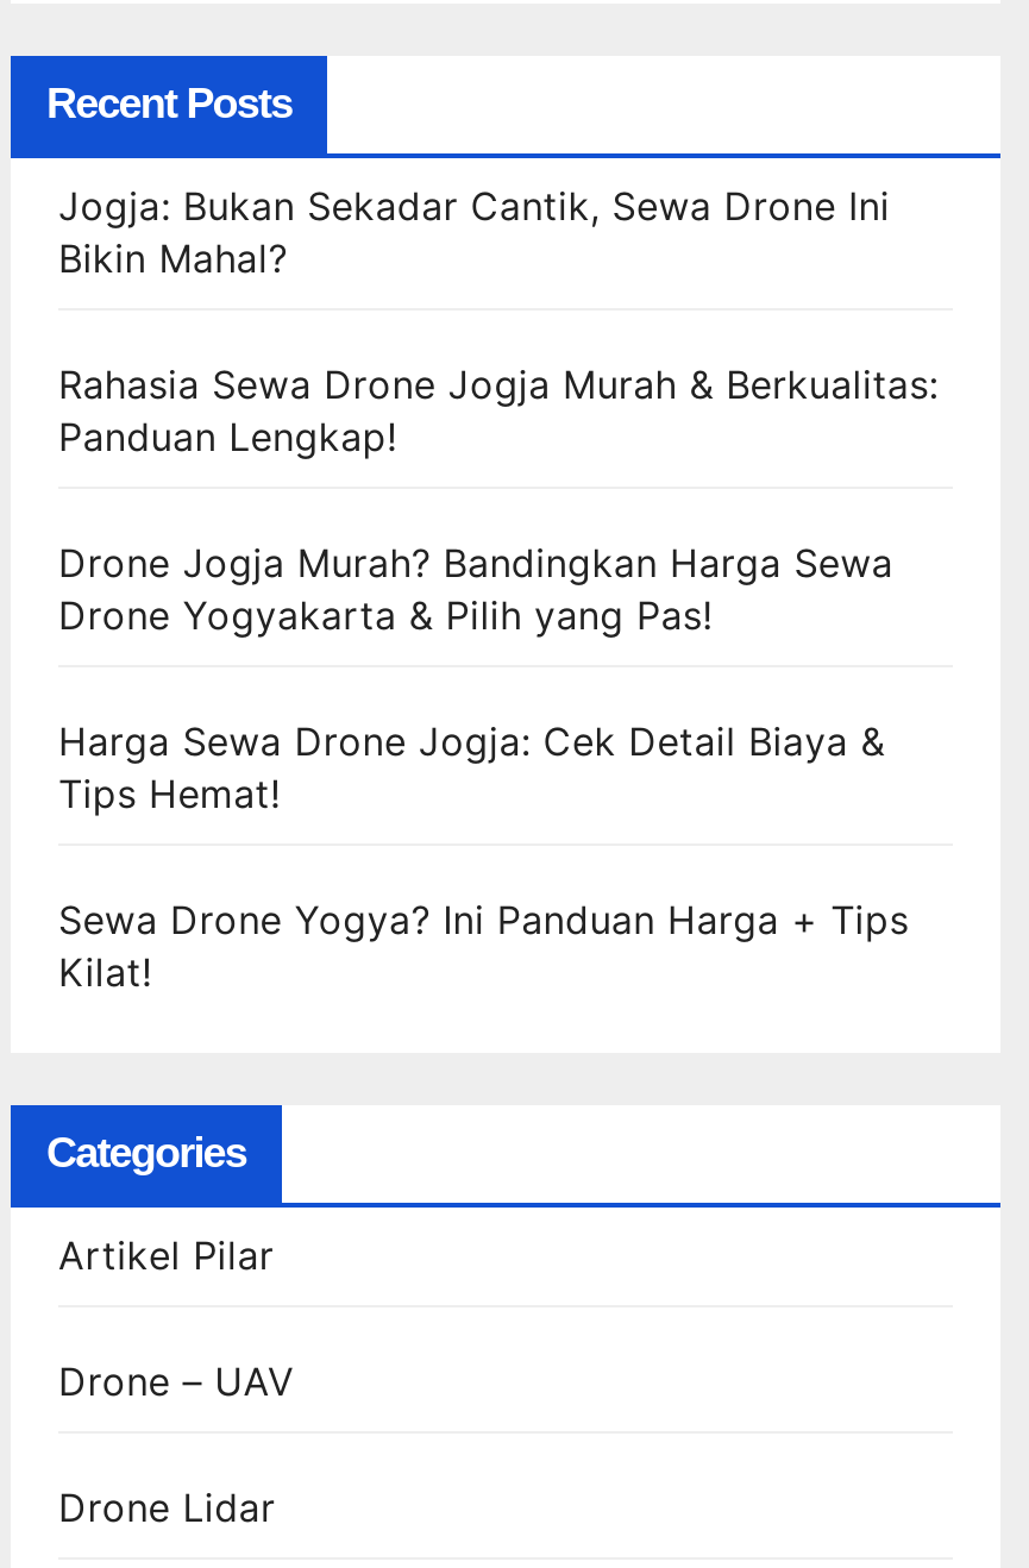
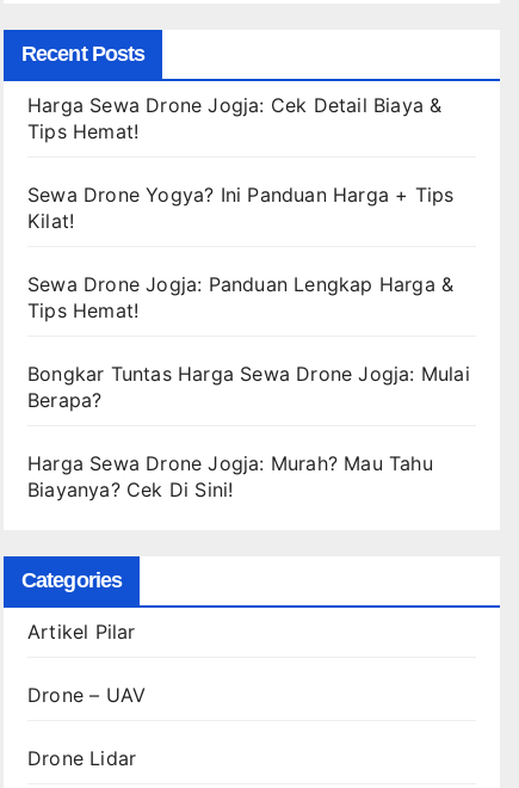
[58,182,939,639] Jogja: Bukan Sekadar Cantik, Sewa Drone Ini | Bikin Mahal? | Rahasia Sewa Drone Jogja Murah & Berkualitas: | Panduan Lengkap! | Drone Jogja Murah? Bandingkan Harga Sewa | Drone Yogyakarta & Pilih yang Pas! -> none
moved [58,717,909,996] -> [27,93,454,233]: Harga Sewa Drone Jogja: Cek Detail Biaya & | Tips Hemat! | Sewa Drone Yogya? Ini Panduan Harga + Tips | Kilat!
none -> [27,272,470,501] Sewa Drone Jogja: Panduan Lengkap Harga & | Tips Hemat! | Bongkar Tuntas Harga Sewa Drone Jogja: Mulai | Berapa? | Harga Sewa Drone Jogja: Murah? Mau Tahu | Biayanya? Cek Di Sini!

